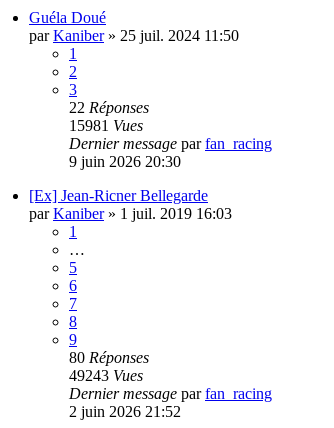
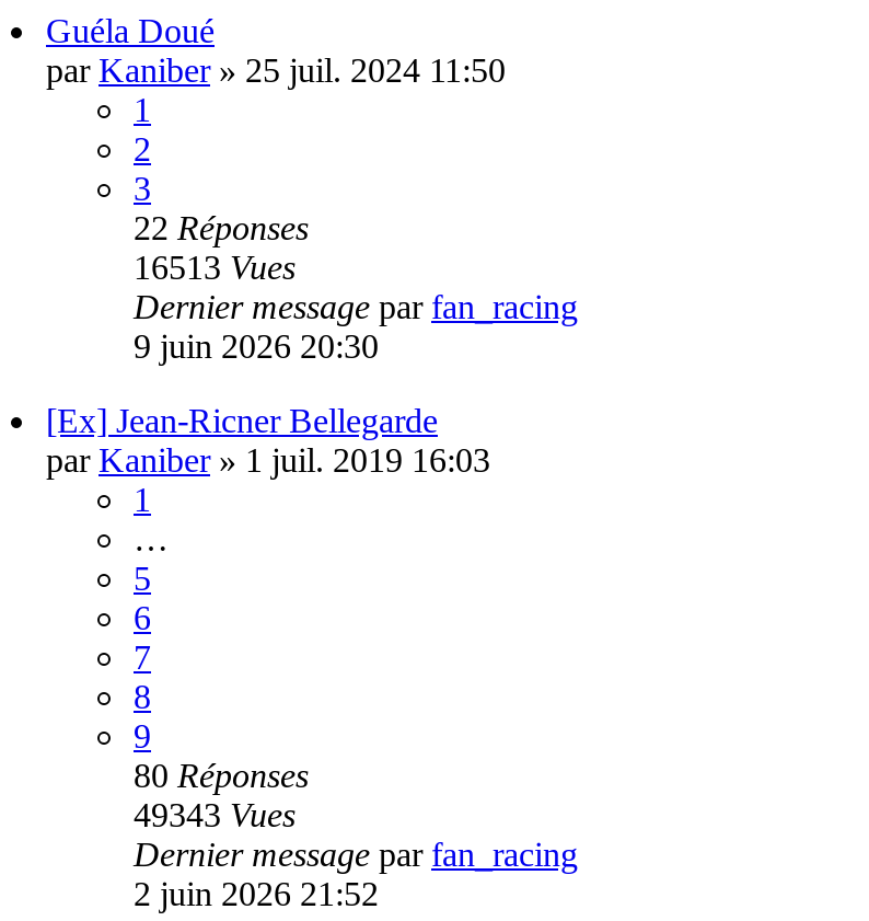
[69,117,143,134] 15981 Vues -> [134,248,296,285] 16513 Vues
[69,367,143,384] 49243 Vues -> [134,796,296,833] 49343 Vues

